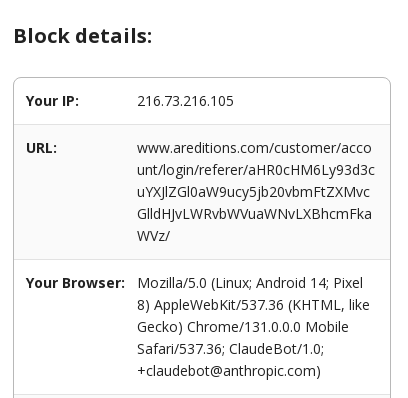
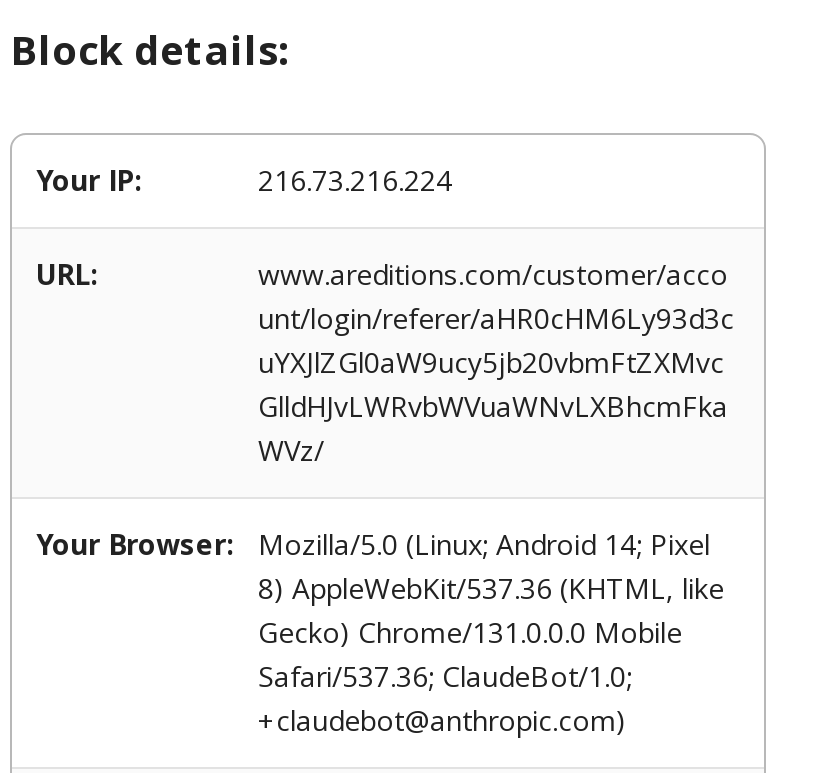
[137,91,234,110] 216.73.216.105 -> [258,161,452,199] 216.73.216.224

